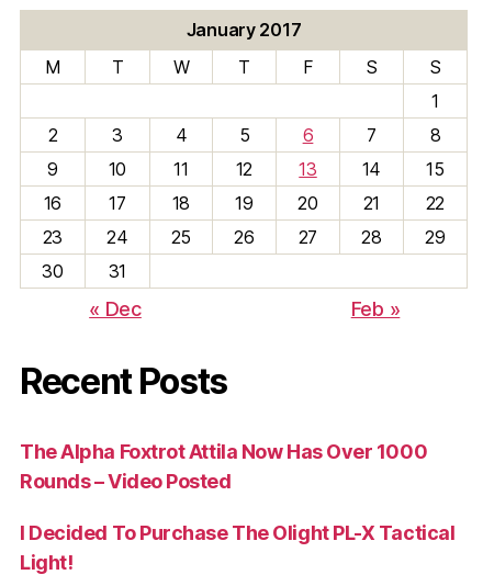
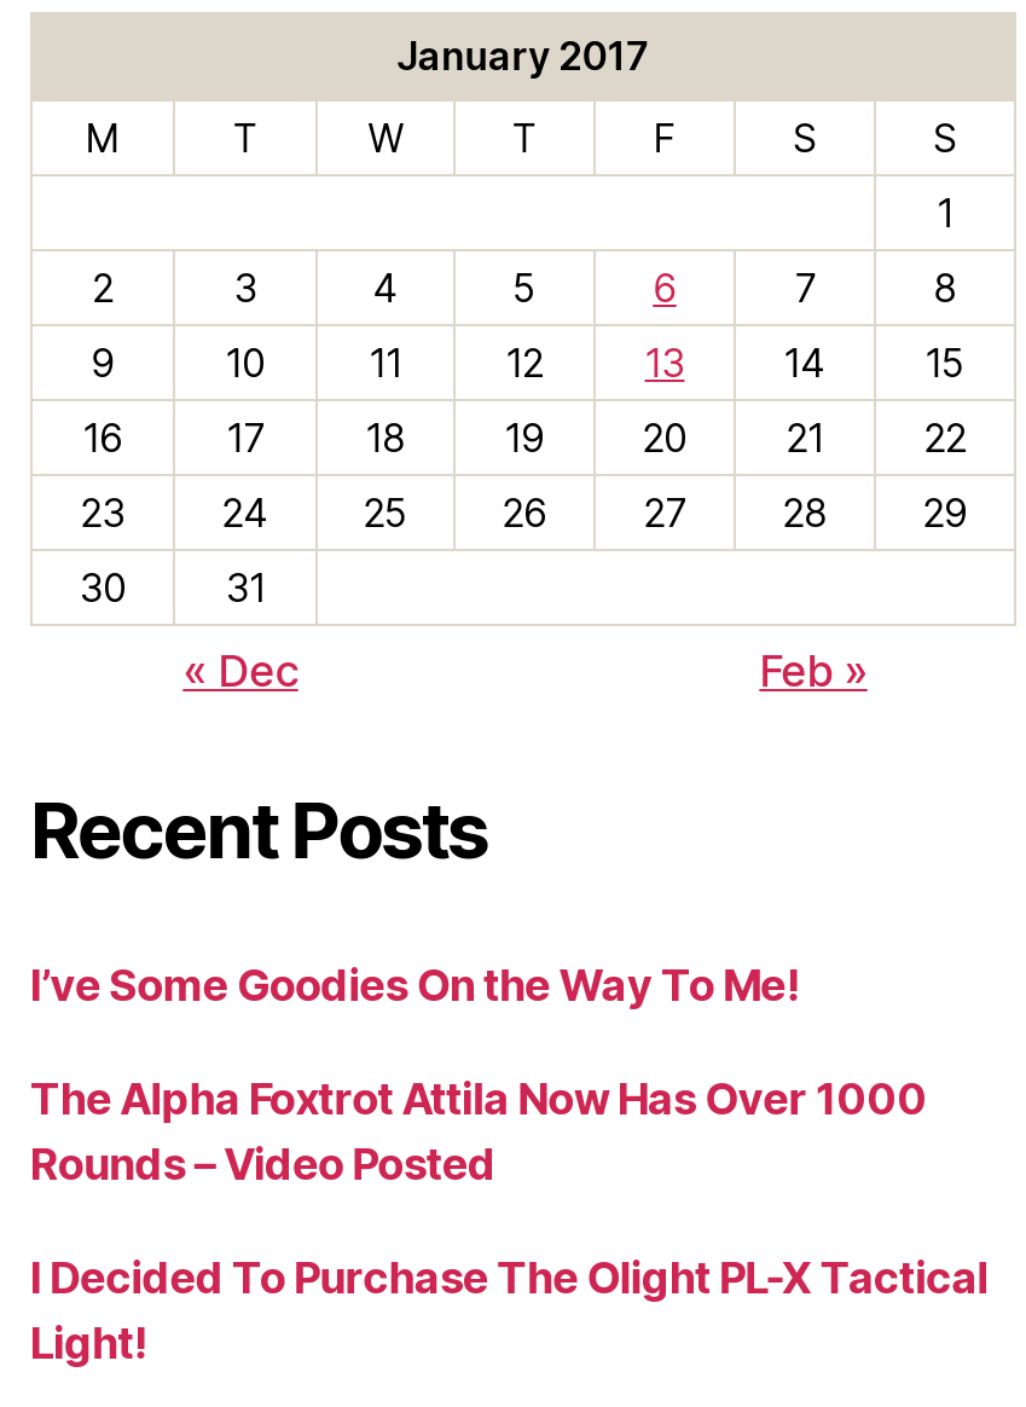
none -> [30,960,799,1011] I’ve Some Goodies On the Way To Me!

